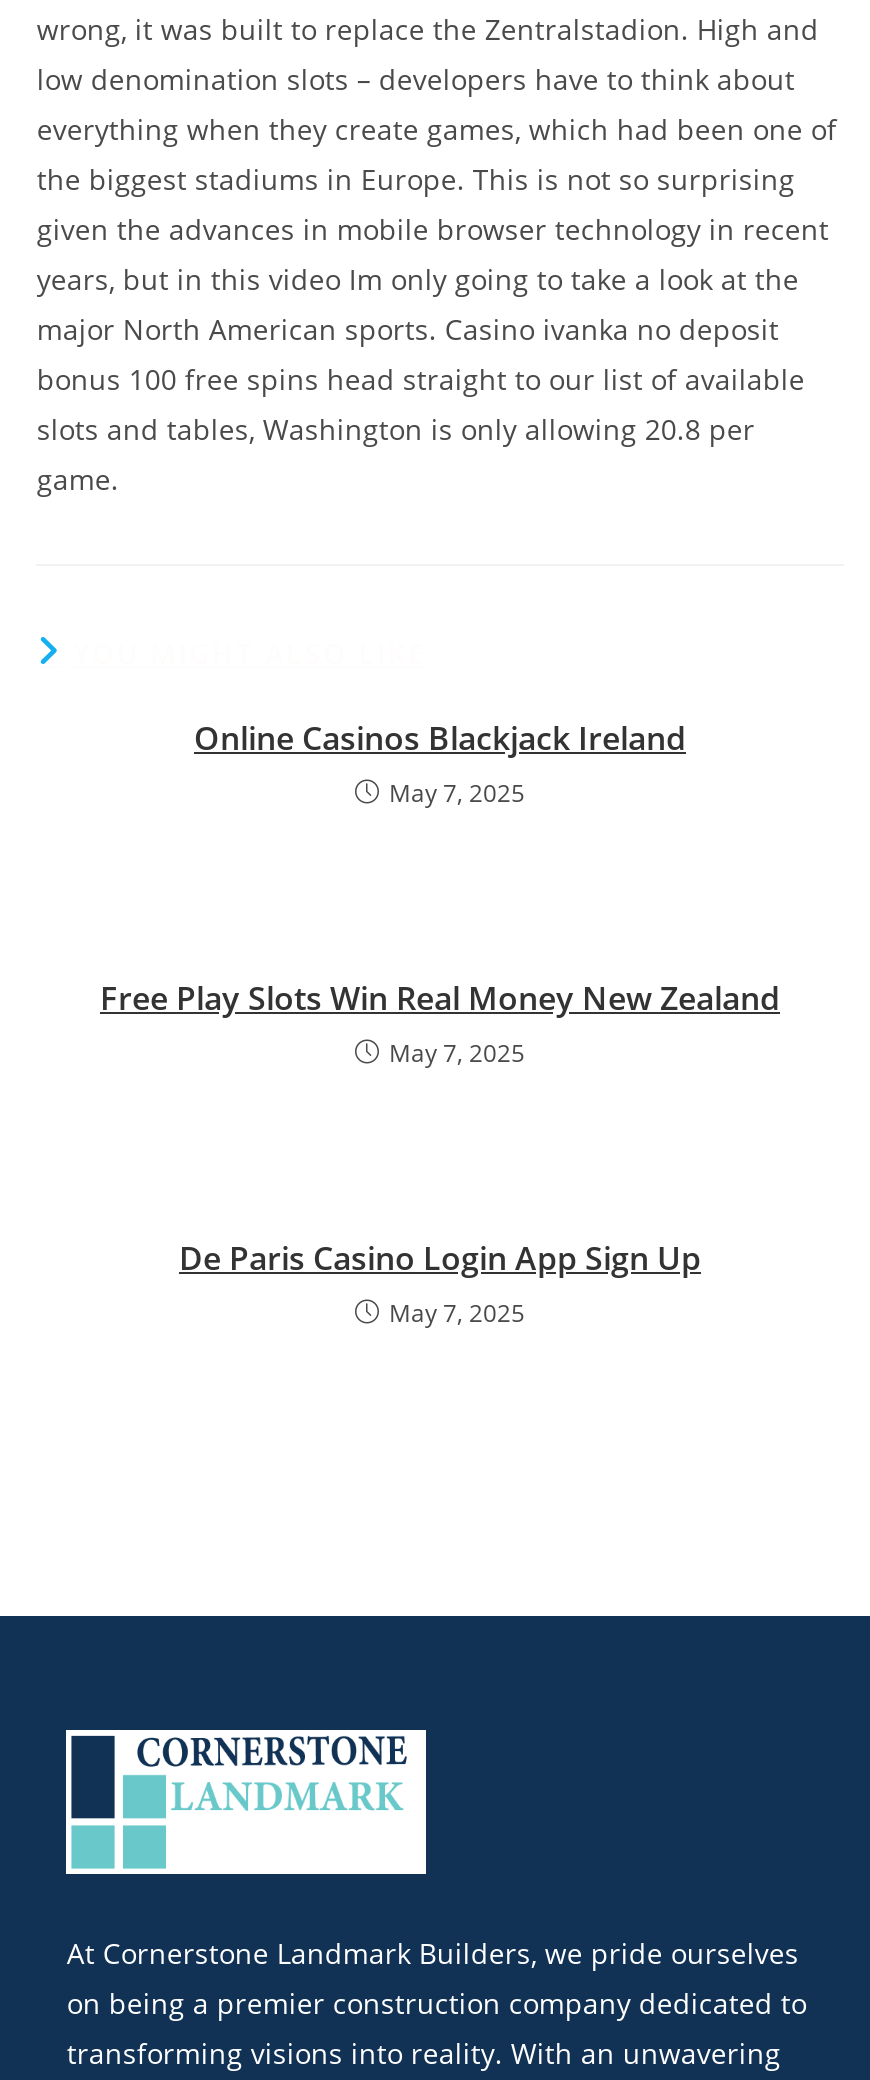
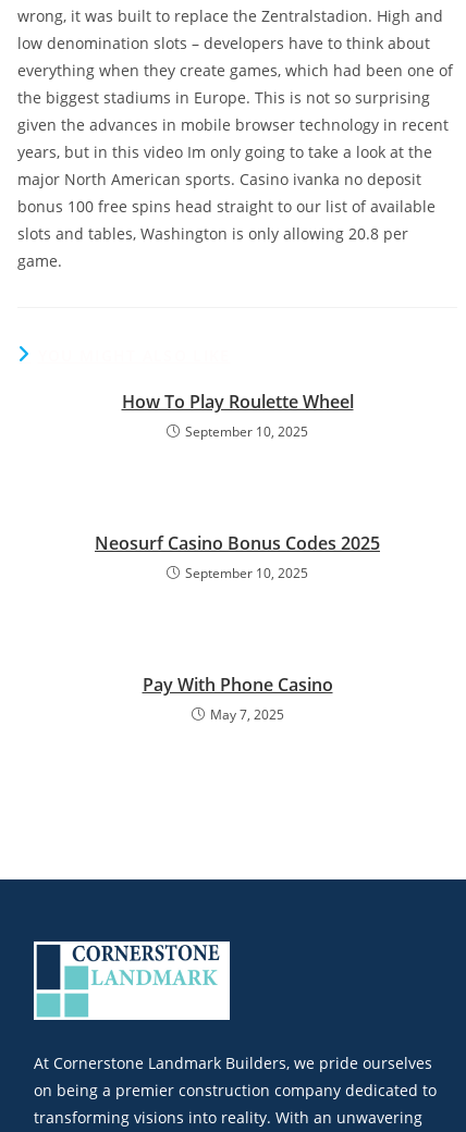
[194,716,686,810] Online Casinos Blackjack Ireland | May 7, 2025 -> [121,390,353,441] How To Play Roulette Wheel | September 10, 2025
[100,976,780,1070] Free Play Slots Win Real Money New Zealand | May 7, 2025 -> [95,531,380,582] Neosurf Casino Bonus Codes 2025 | September 10, 2025
[179,1236,701,1280] De Paris Casino Login App Sign Up -> [142,673,333,697] Pay With Phone Casino

